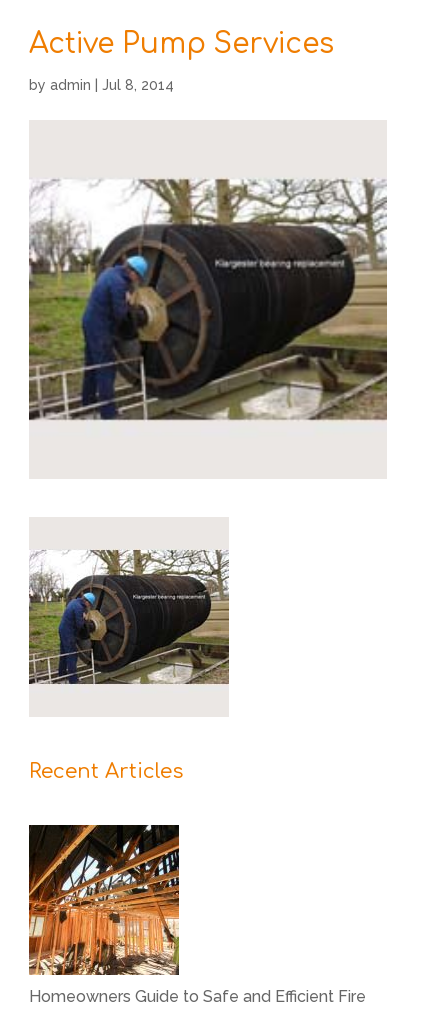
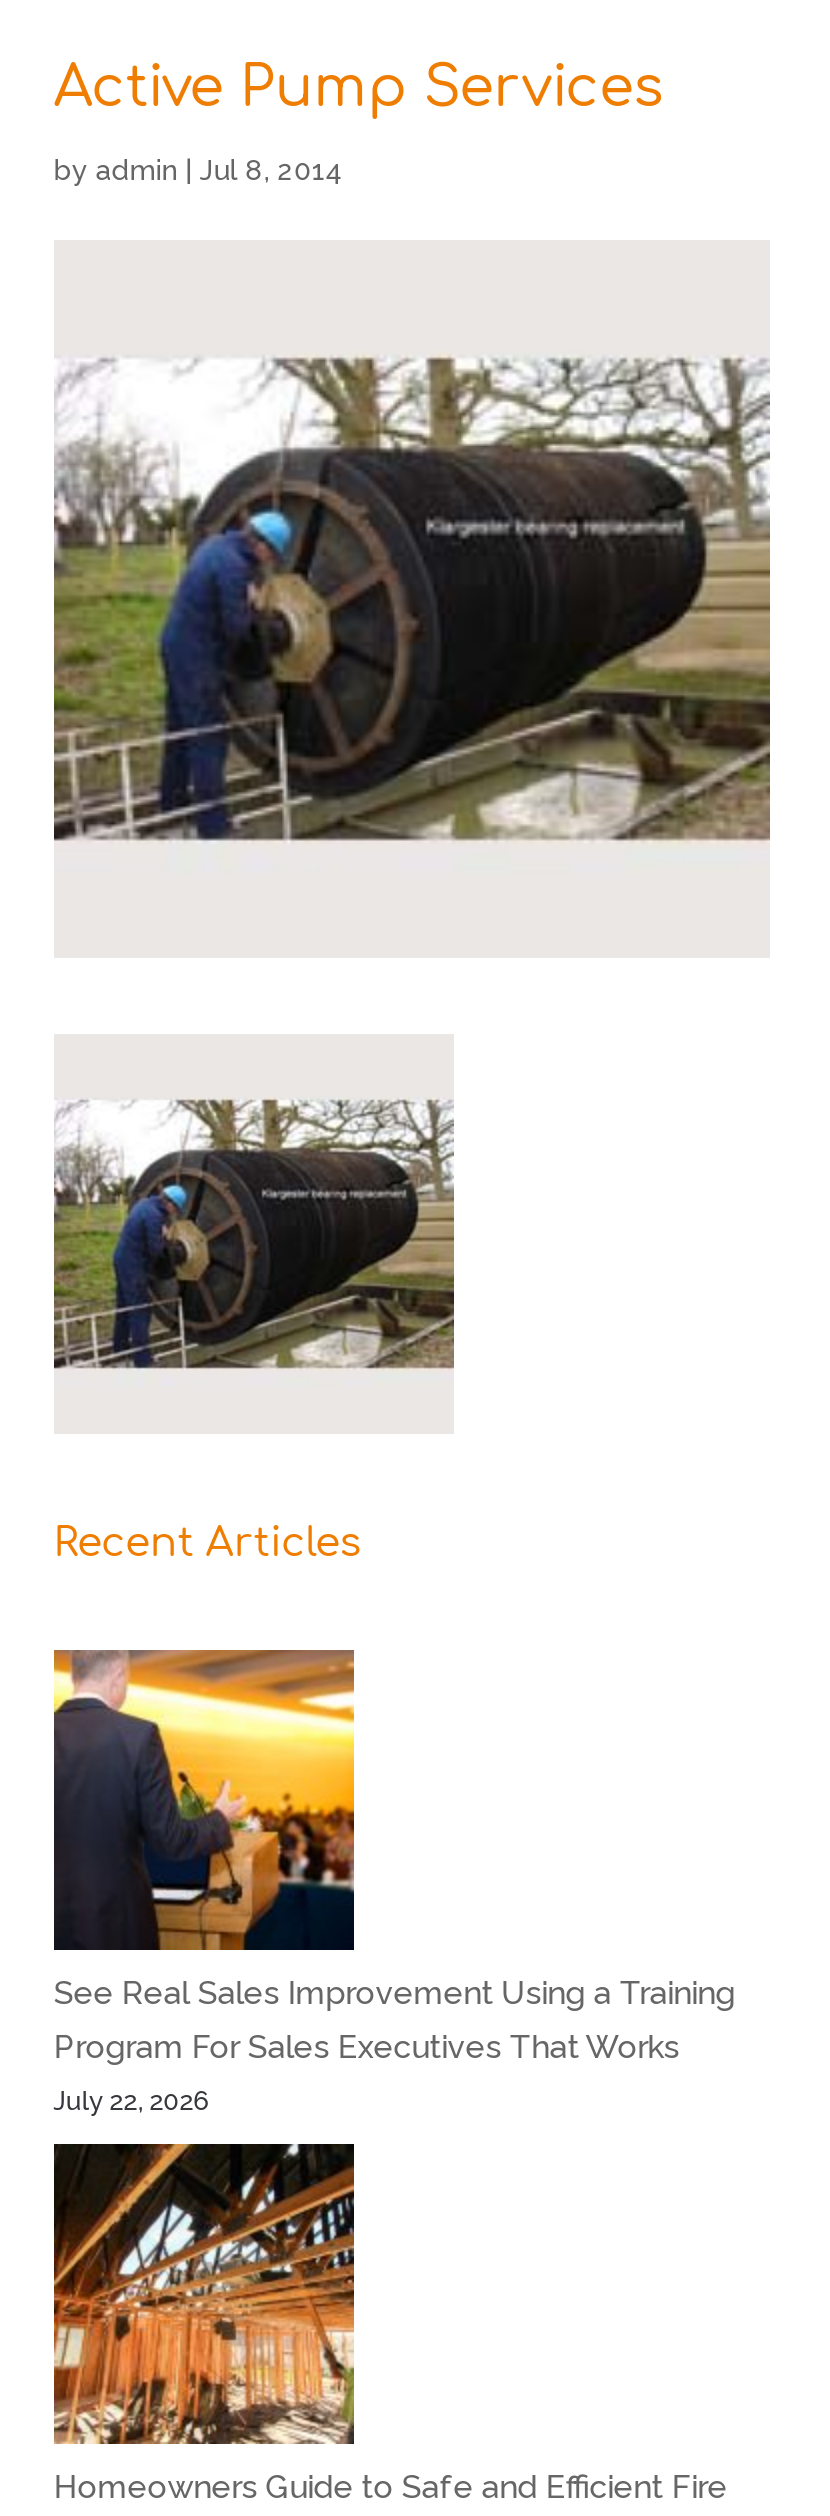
none -> [52,1648,736,2115] [image] | See Real Sales Improvement Using a Training | Program For Sales Executives That Works | July 22, 2026

